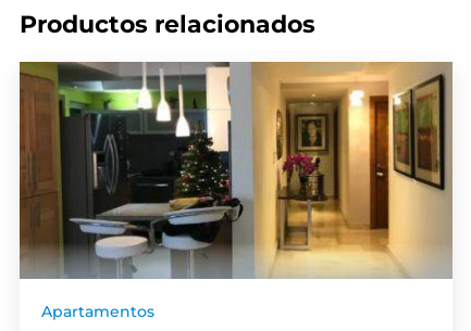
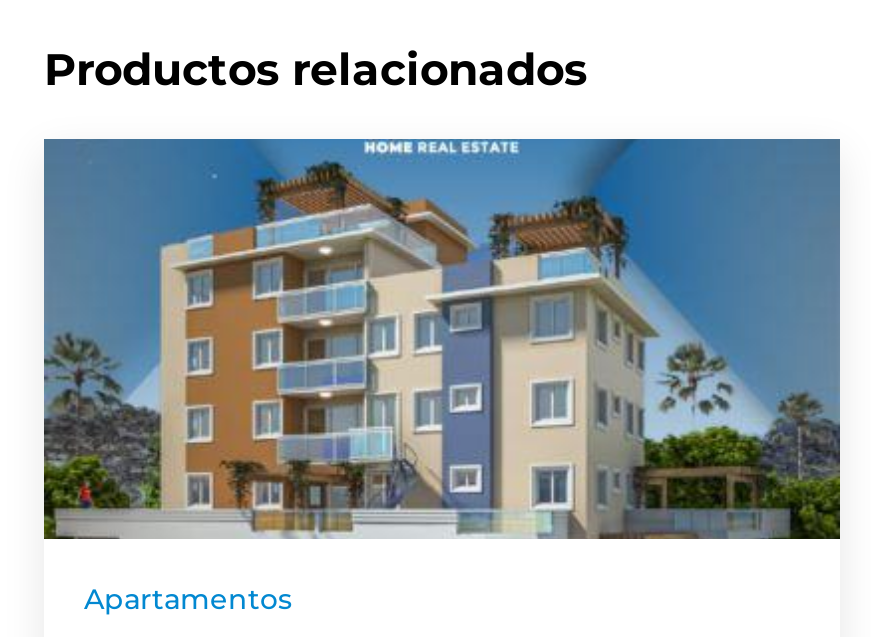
[18,61,453,279] [image] -> [42,137,842,539] [image]

